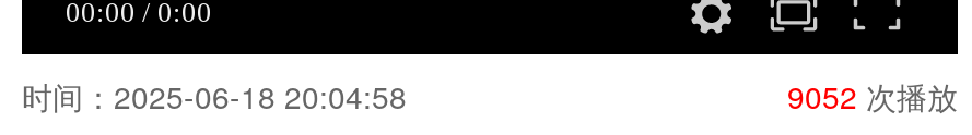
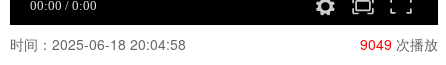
[787,74,958,117] 9052次播放 -> [360,34,438,54] 9049次播放

